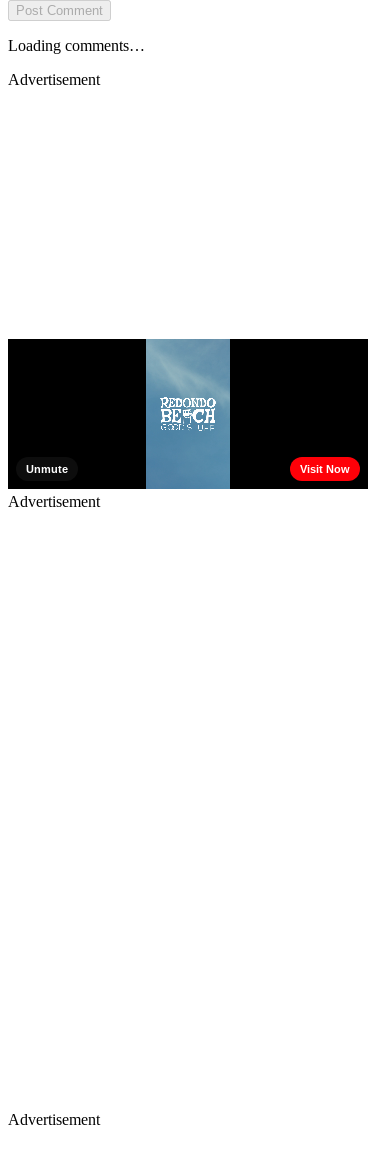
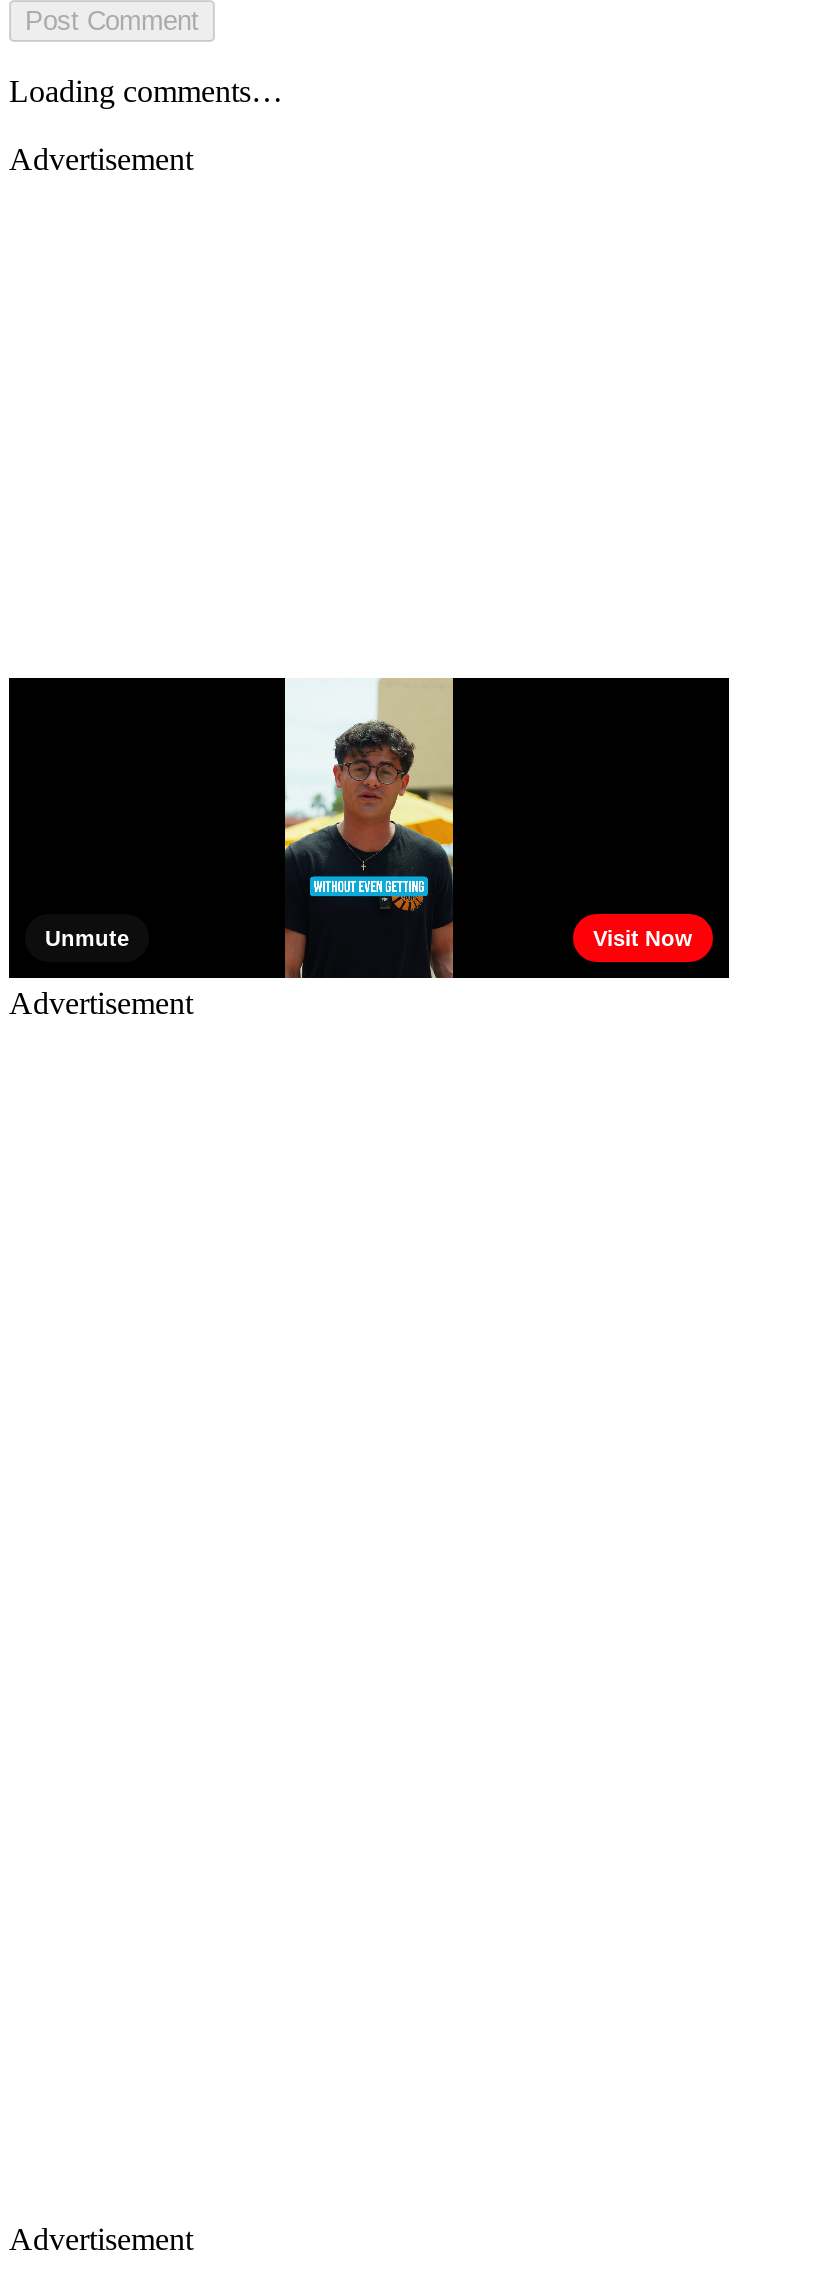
[145,339,231,490] [image] -> [283,678,455,980] [image]

